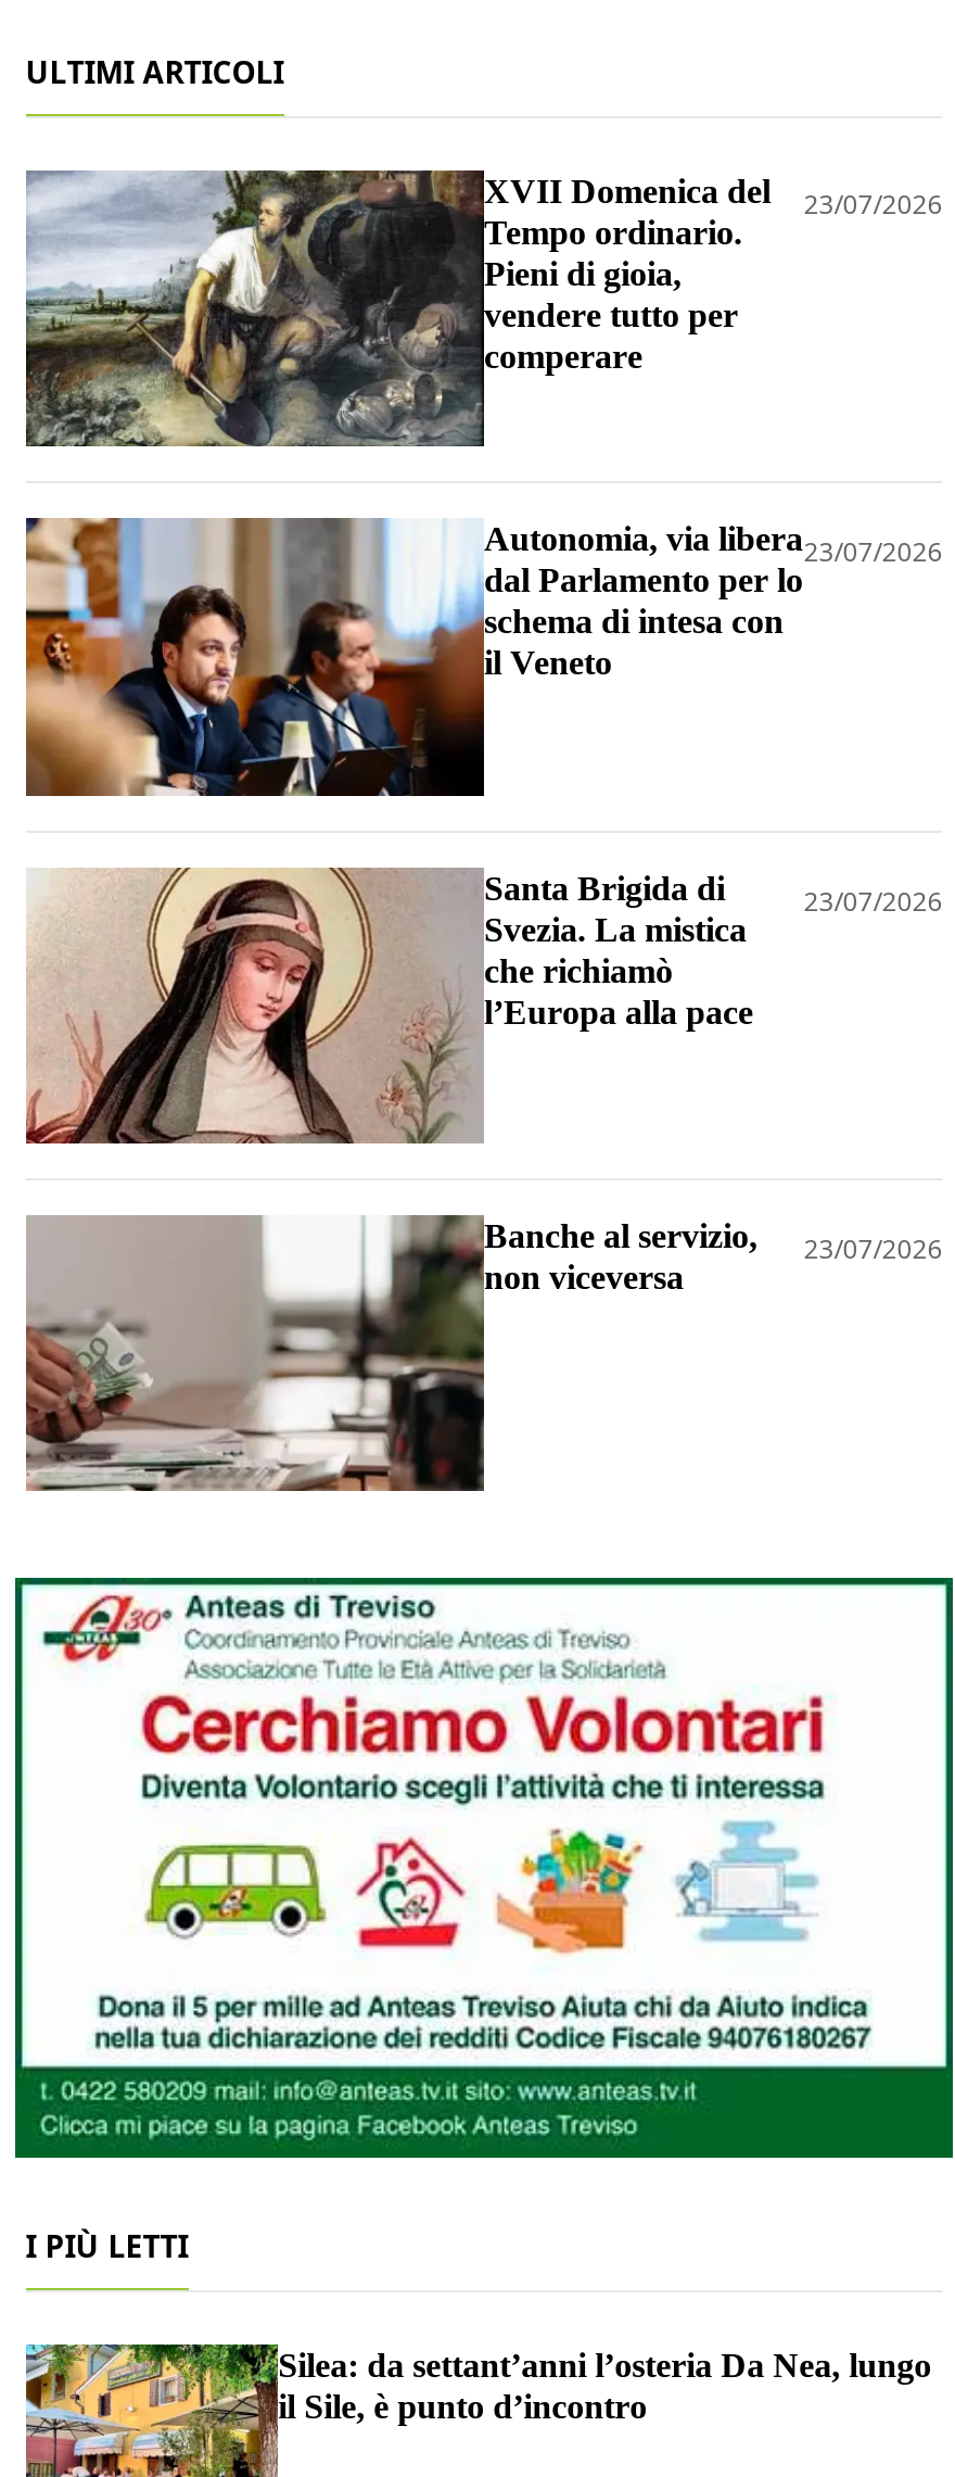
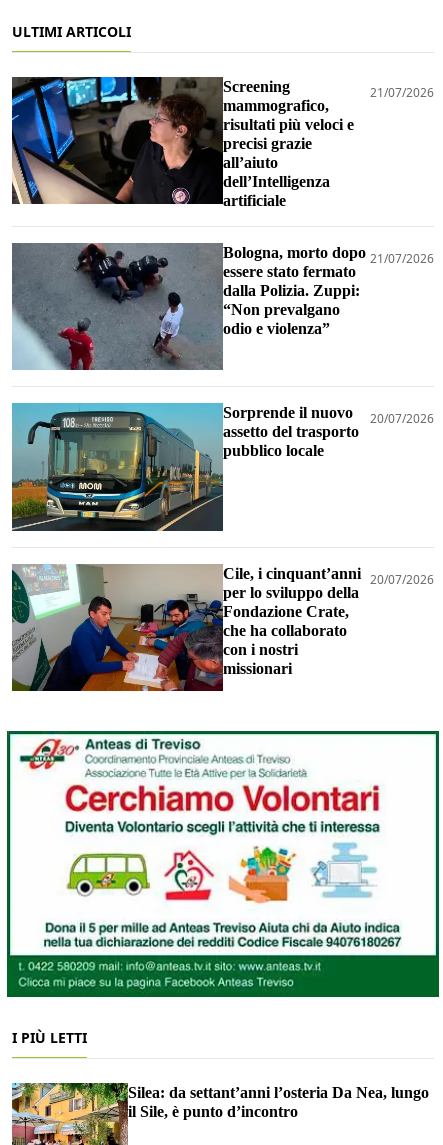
[24,168,771,448] [image] | XVII Domenica del | Tempo ordinario. | Pieni di gioia, | vendere tutto per | comperare -> [11,76,354,209] [image] | Screening | mammografico, | risultati più veloci e | precisi grazie | all’aiuto | dell’Intelligenza | artificiale
[804,186,942,223] 23/07/2026 -> [370,84,434,101] 21/07/2026
[24,518,803,798] [image] | Autonomia, via libera | dal Parlamento per lo | schema di intesa con | il Veneto -> [11,242,366,371] [image] | Bologna, morto dopo | essere stato fermato | dalla Polizia. Zuppi: | “Non prevalgano | odio e violenza”
[804,534,942,571] 23/07/2026 -> [370,250,434,267] 21/07/2026
[24,865,753,1146] [image] | Santa Brigida di | Svezia. La mistica | che richiamò | l’Europa alla pace -> [11,402,359,532] [image] | Sorprende il nuovo | assetto del trasporto | pubblico locale
[804,882,942,919] 23/07/2026 -> [370,410,434,427] 20/07/2026
[26,1215,757,1493] [image] | Banche al servizio, | non viceversa -> [12,564,361,692] [image] | Cile, i cinquant’anni | per lo sviluppo della | Fondazione Crate, | che ha collaborato | con i nostri | missionari
[804,1230,942,1267] 23/07/2026 -> [370,570,434,587] 20/07/2026

